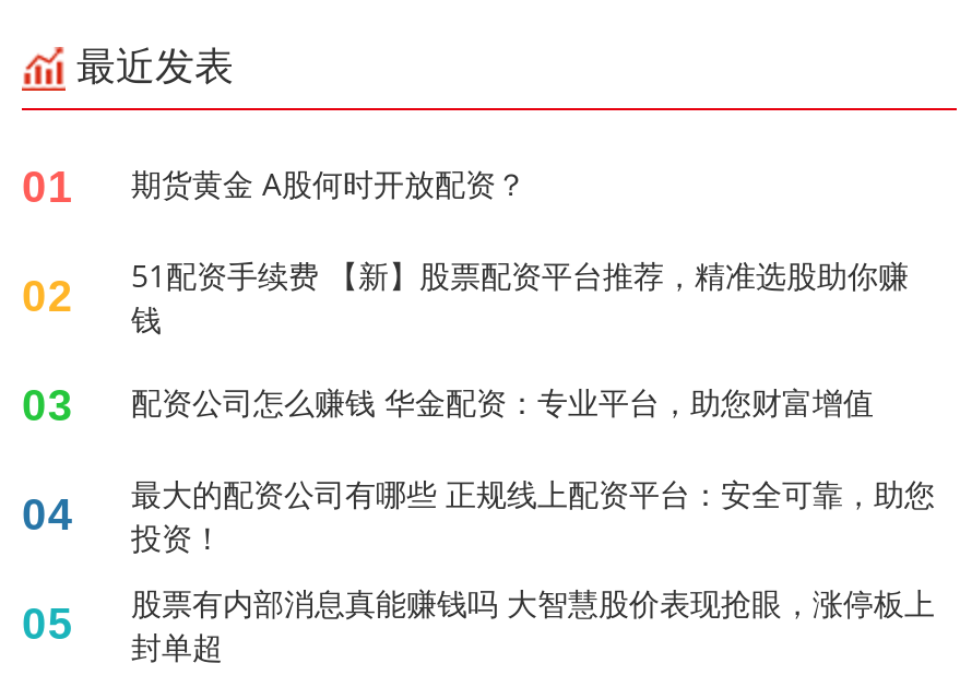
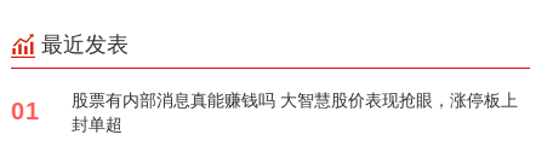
[22,163,935,648] 期货黄金 A股何时开放配资？ | 02 | 51配资手续费 【新】股票配资平台推荐，精准选股助你赚 | 钱 | 03 | 配资公司怎么赚钱 华金配资：专业平台，助您财富增值 | 04 | 最大的配资公司有哪些 正规线上配资平台：安全可靠，助您 | 投资！ | 05 -> none

